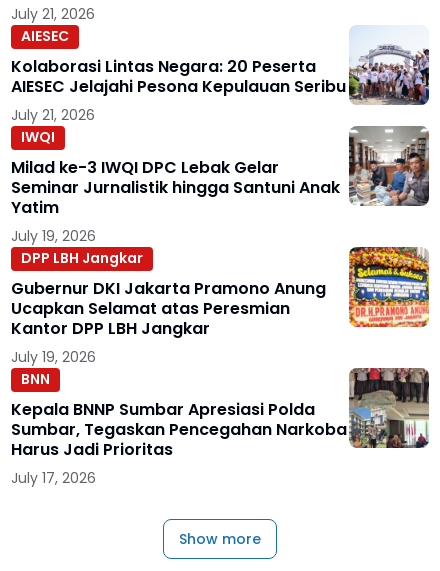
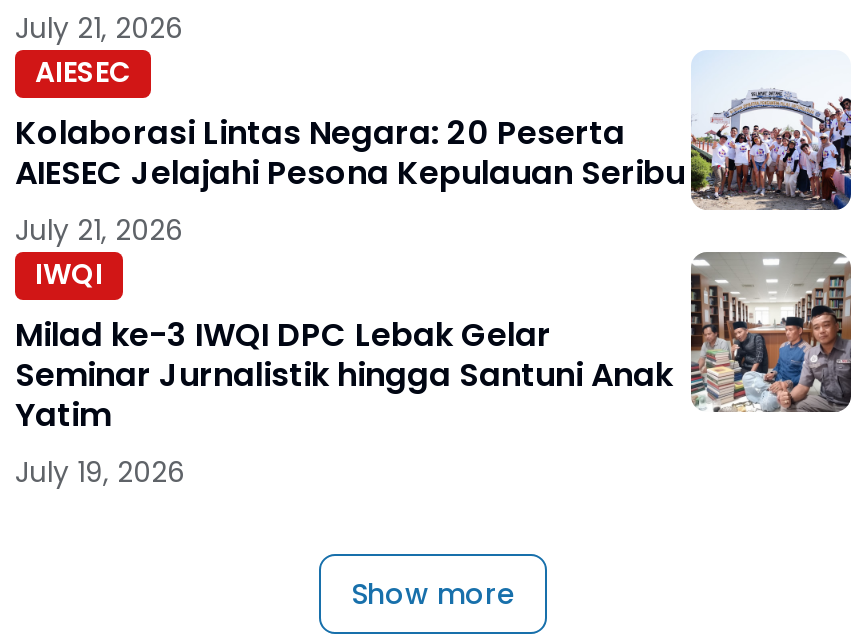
[11,246,430,488] [image] | DPP LBH Jangkar | Gubernur DKI Jakarta Pramono Anung | Ucapkan Selamat atas Peresmian | Kantor DPP LBH Jangkar | July 19, 2026 | BNN | Kepala BNNP Sumbar Apresiasi Polda | Sumbar, Tegaskan Pencegahan Narkoba | Harus Jadi Prioritas | July 17, 2026 -> none
[348,367,429,449] [image] -> none

